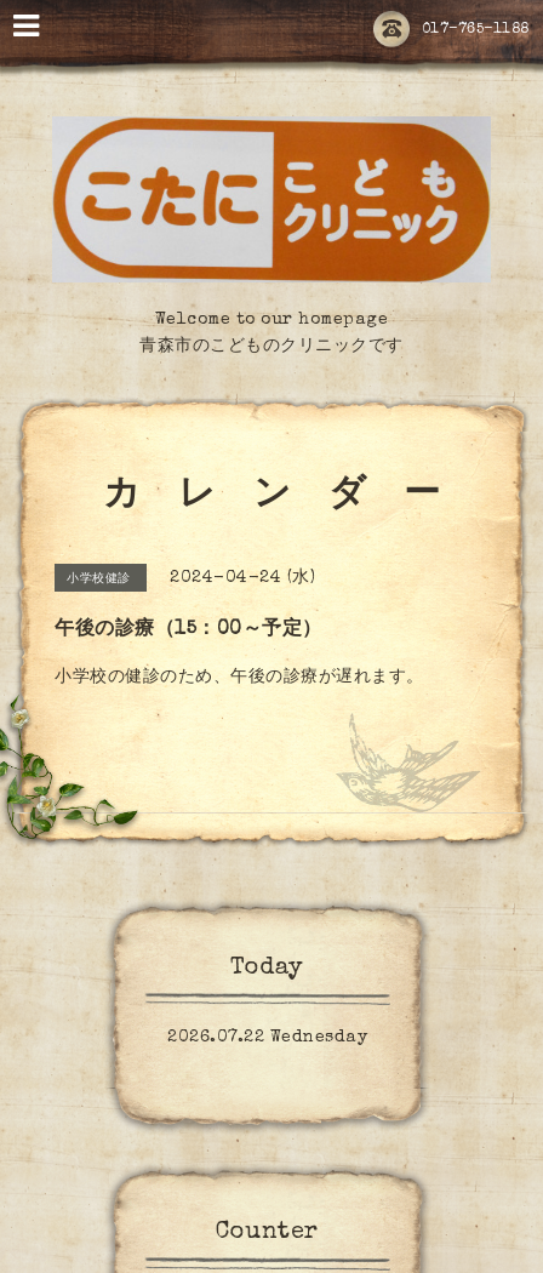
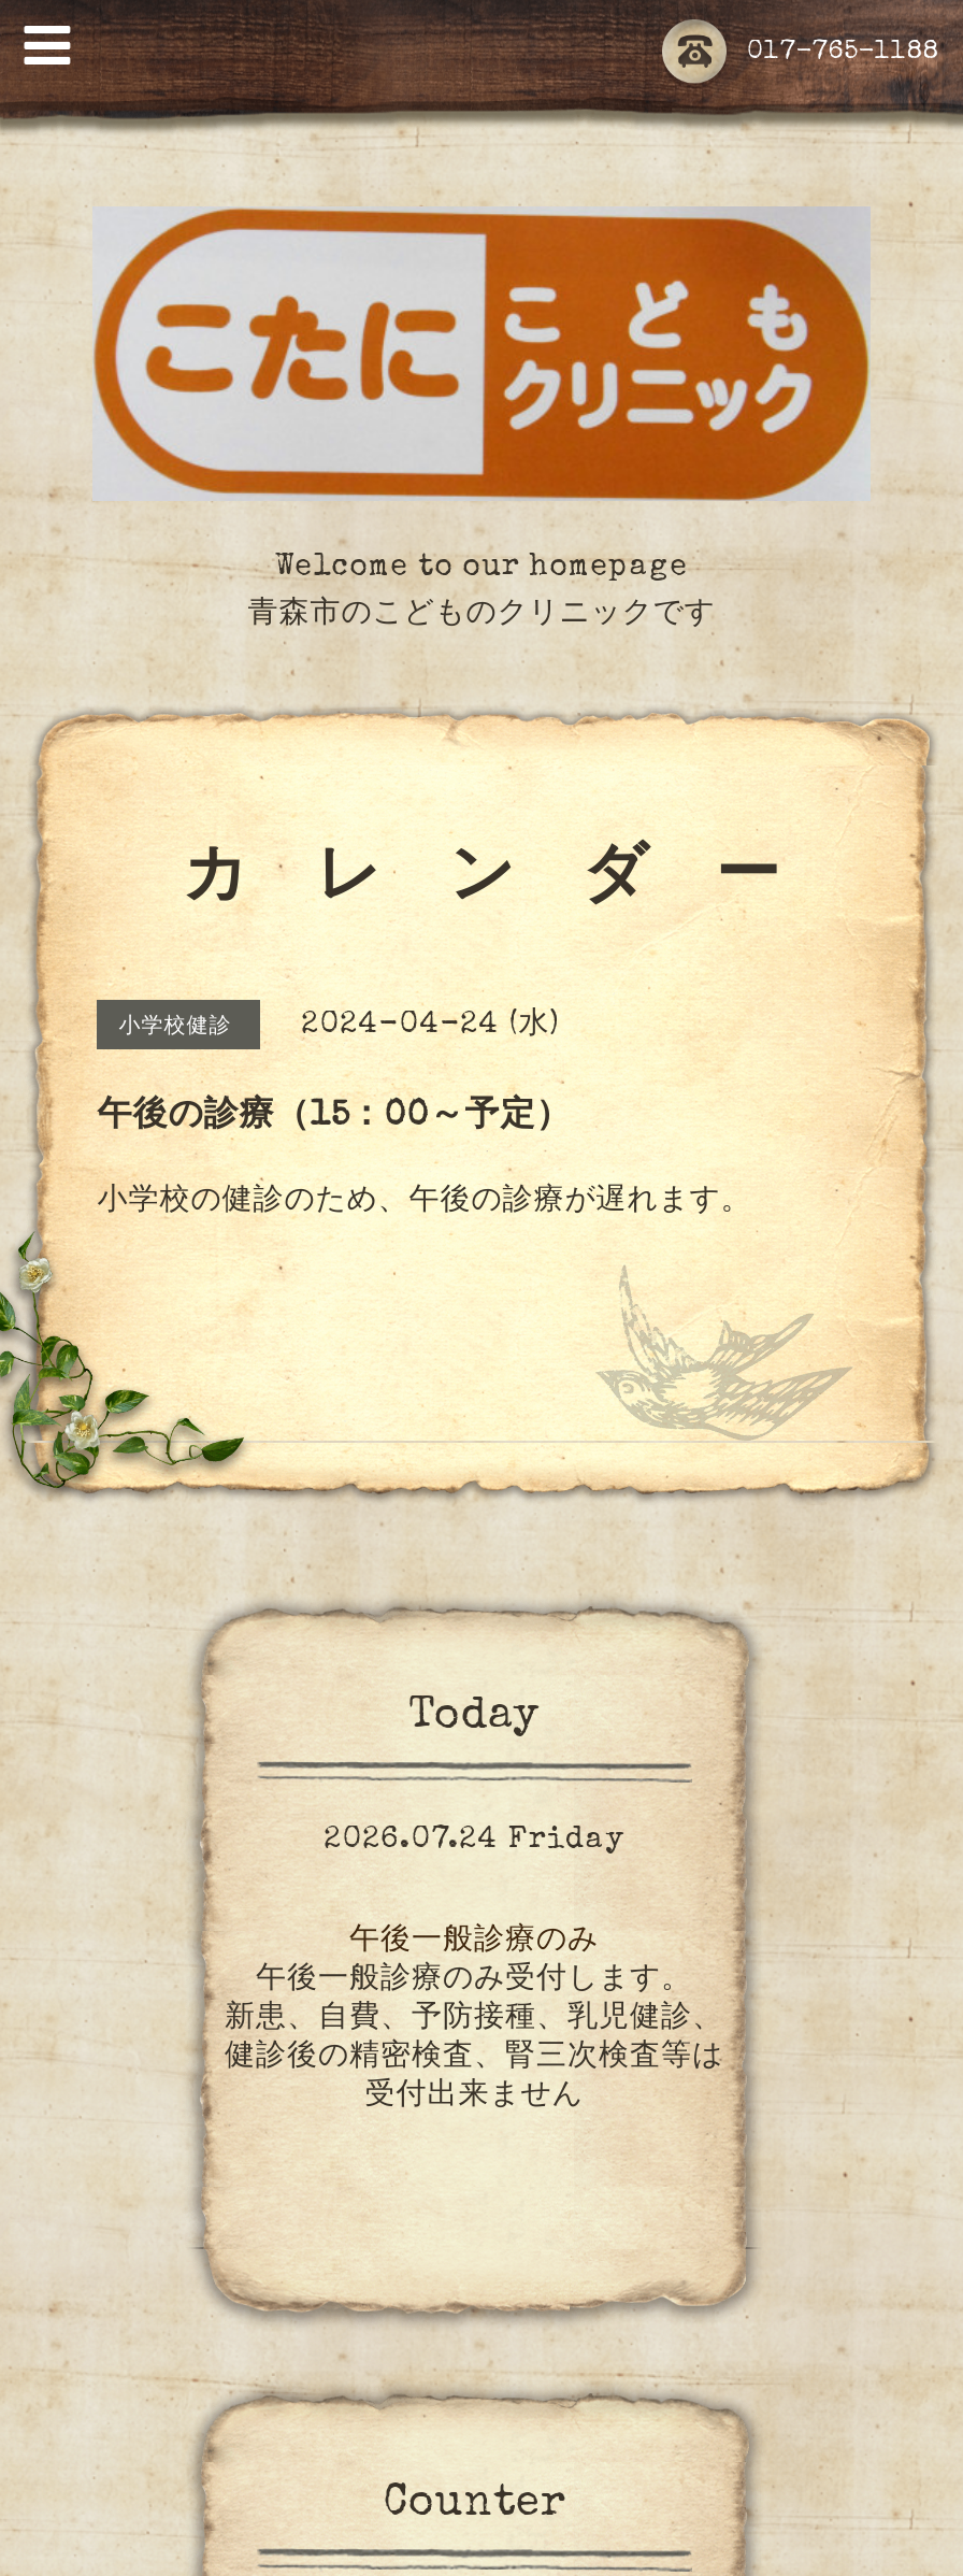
[167,1030,367,1047] 2026.07.22 Wednesday -> [225,1826,723,2112] 2026.07.24 Friday | 午後一般診療のみ | 午後一般診療のみ受付します。 | 新患、自費、予防接種、乳児健診、 | 健診後の精密検査、腎三次検査等は | 受付出来ません

